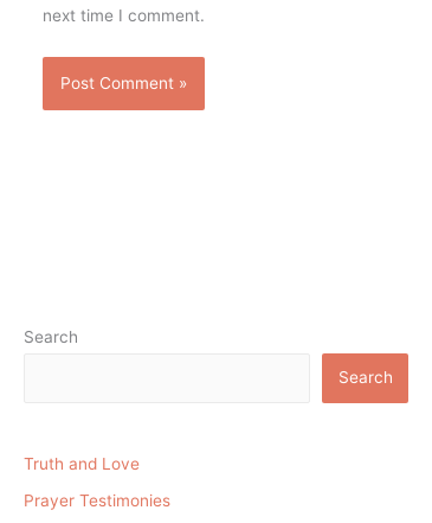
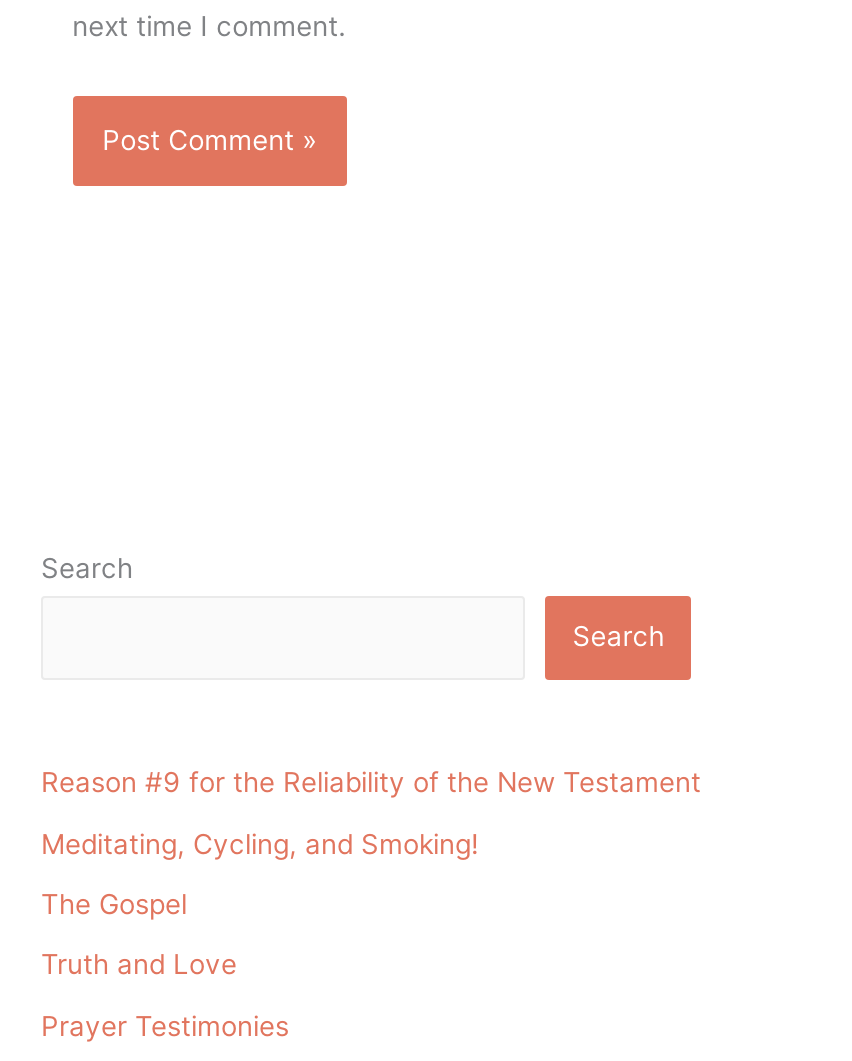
none -> [41,766,701,920] Reason #9 for the Reliability of the New Testament | Meditating, Cycling, and Smoking! | The Gospel

